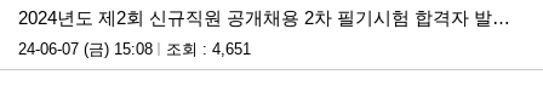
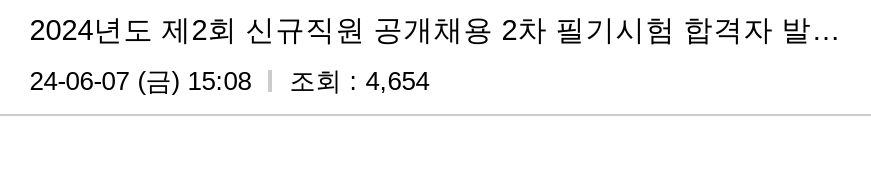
[18,40,251,58] 24-06-07 (금) 15:08 조회 : 4,651 -> [29,66,429,96] 24-06-07 (금) 15:08 조회 : 4,654

